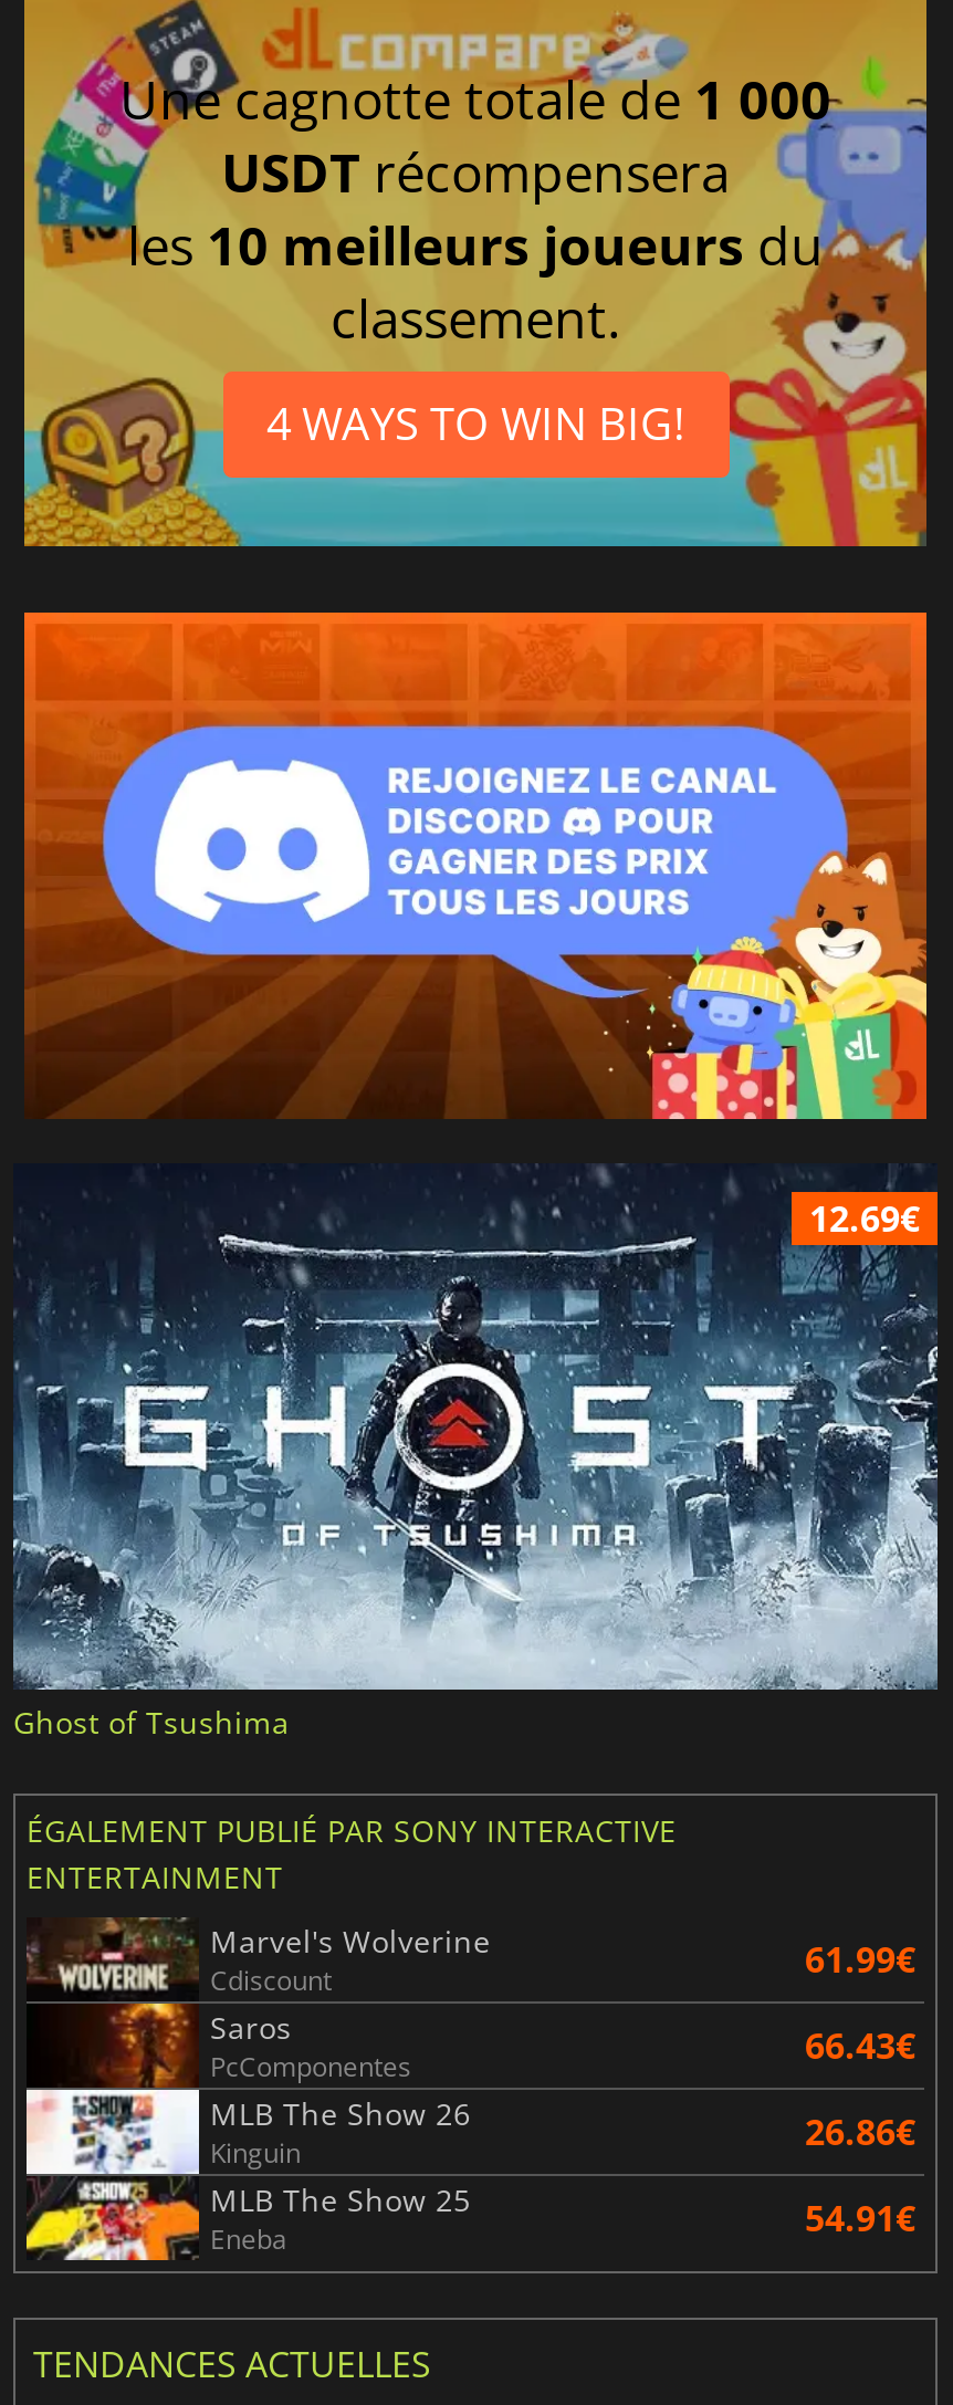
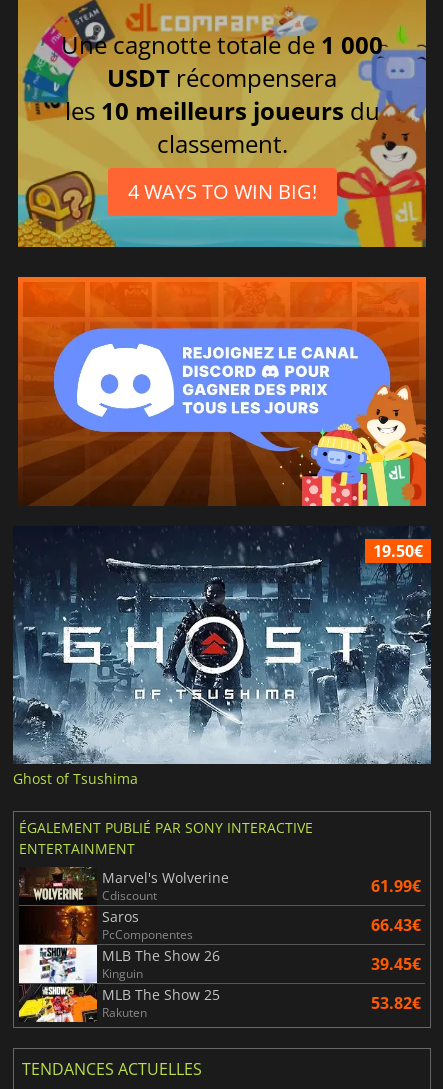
[809,1195,920,1244] 12.69€ -> [373,540,423,562] 19.50€
[805,2108,915,2157] 26.86€ -> [371,953,421,975] 39.45€
[210,2195,915,2259] Eneba | 54.91€ -> [102,992,421,1021] Rakuten | 53.82€

